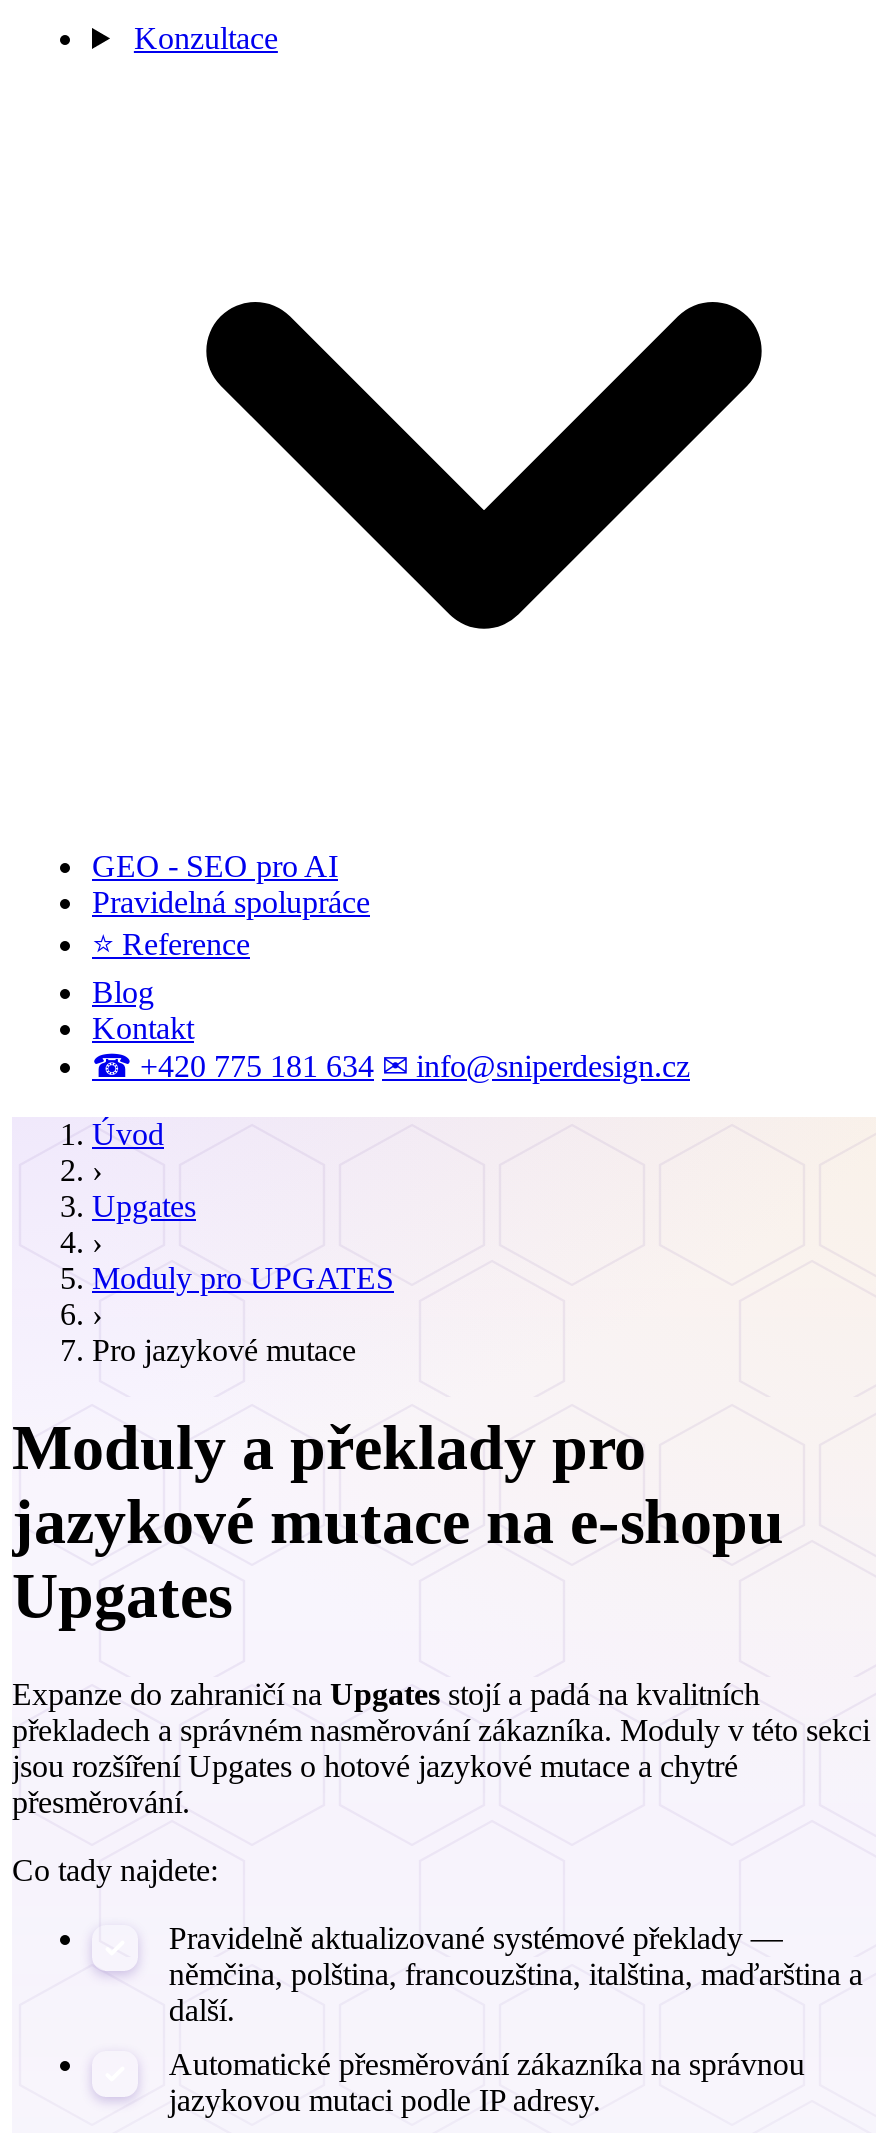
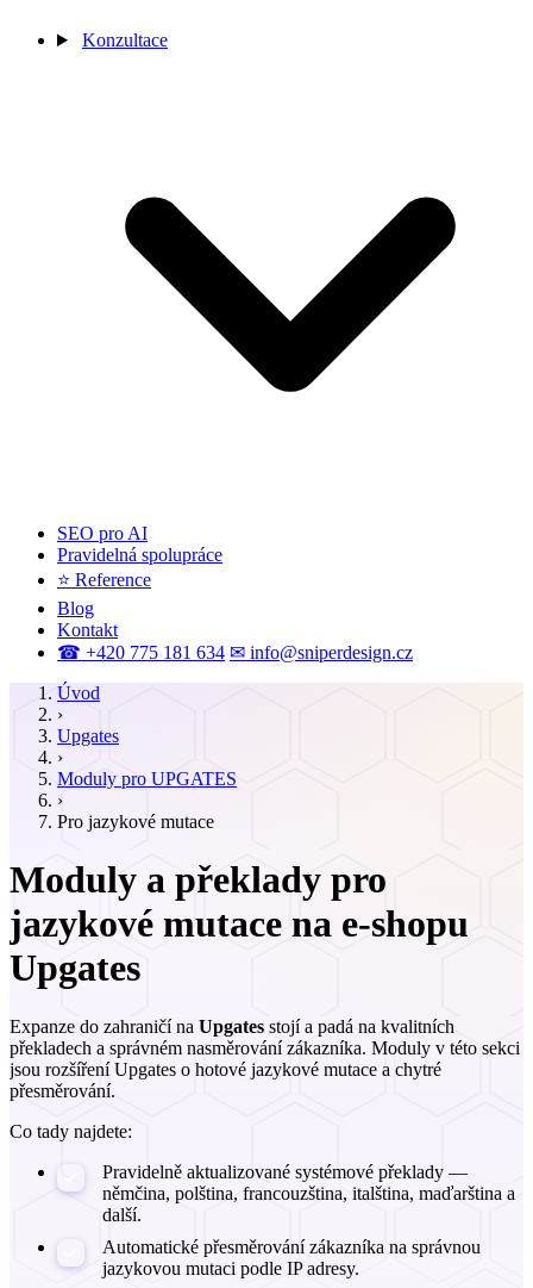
[92,849,338,883] GEO - SEO pro AI -> [57,523,148,543] SEO pro AI

